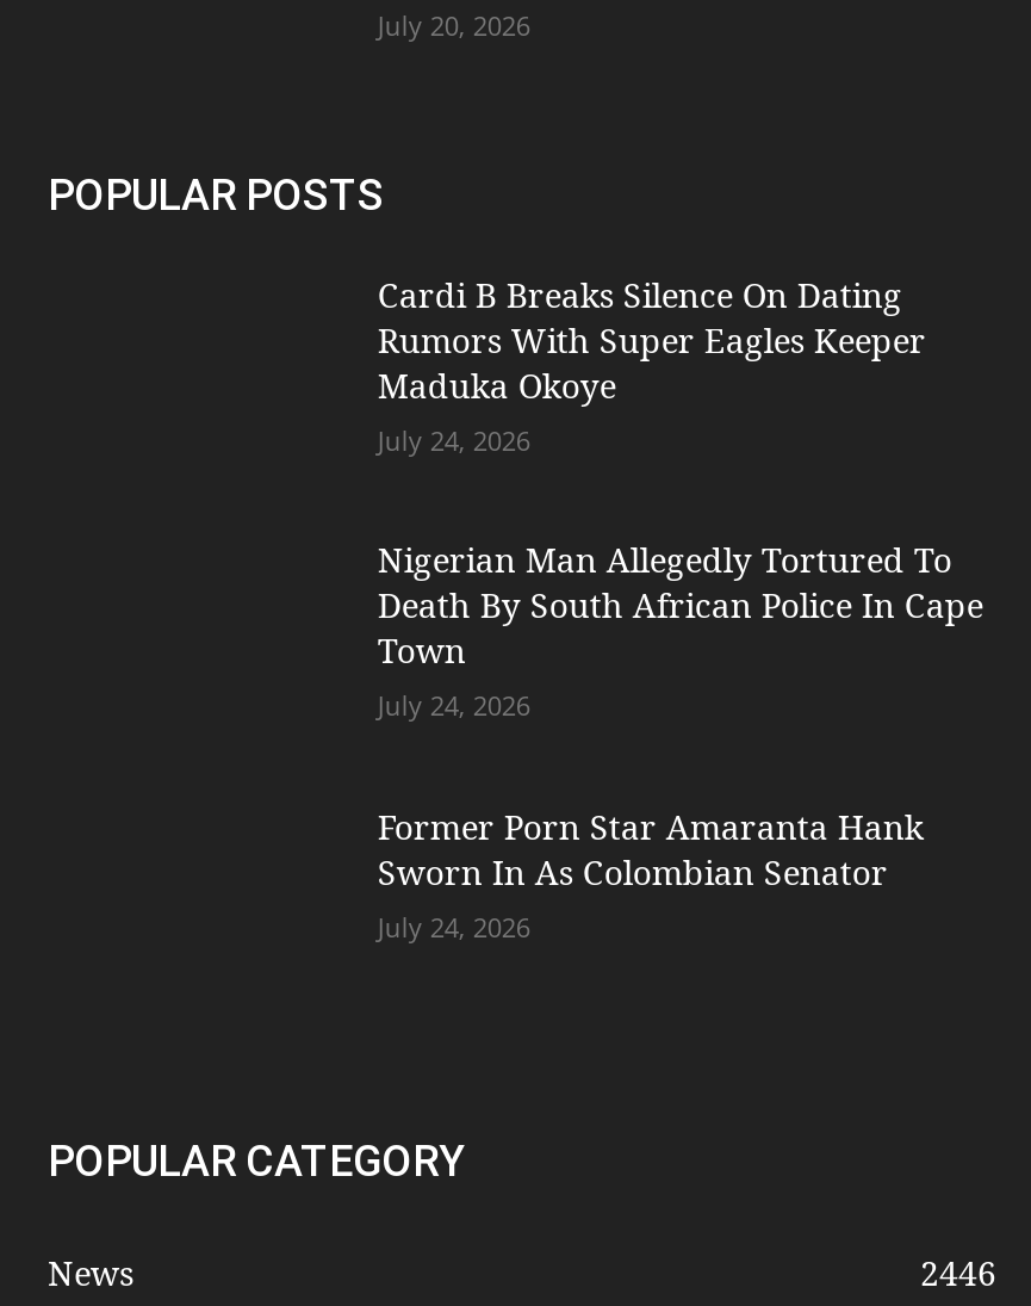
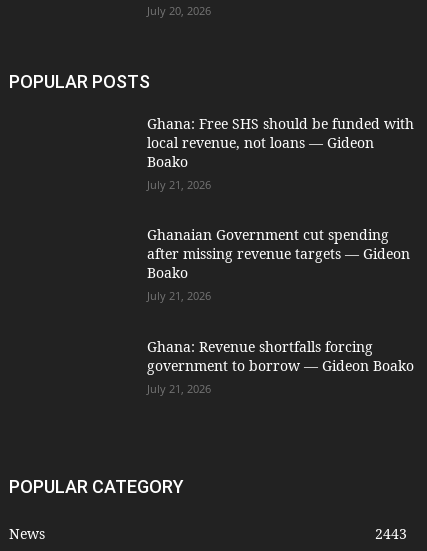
[378,271,926,457] Cardi B Breaks Silence On Dating | Rumors With Super Eagles Keeper | Maduka Okoye | July 24, 2026 -> [147,114,414,192] Ghana: Free SHS should be funded with | local revenue, not loans — Gideon | Boako | July 21, 2026
[378,538,983,724] Nigerian Man Allegedly Tortured To | Death By South African Police In Cape | Town | July 24, 2026 -> [147,225,410,303] Ghanaian Government cut spending | after missing revenue targets — Gideon | Boako | July 21, 2026
[378,804,923,945] Former Porn Star Amaranta Hank | Sworn In As Colombian Senator | July 24, 2026 -> [147,337,414,396] Ghana: Revenue shortfalls forcing | government to borrow — Gideon Boako | July 21, 2026
[920,1249,996,1295] 2446 -> [375,524,407,543] 2443

